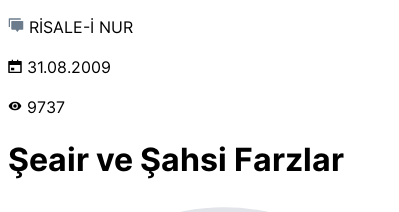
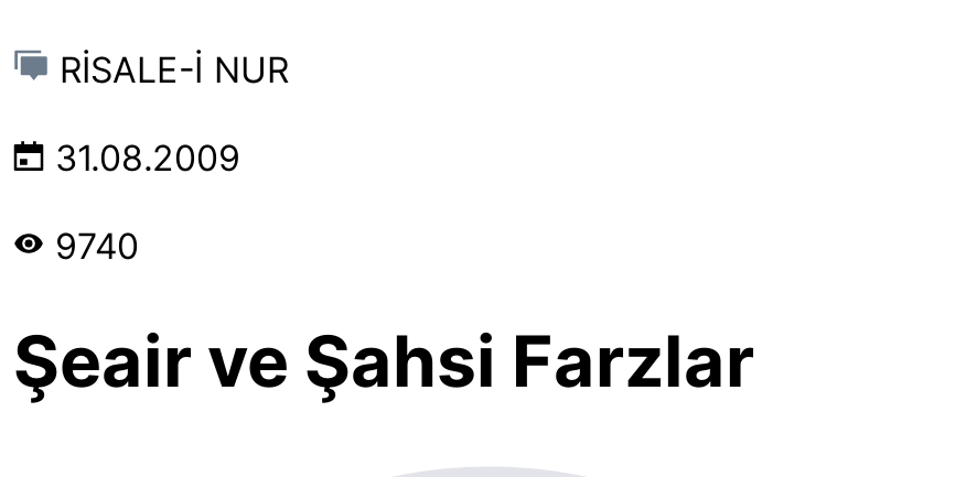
[22,97,65,117] 9737 -> [44,224,139,268] 9740

